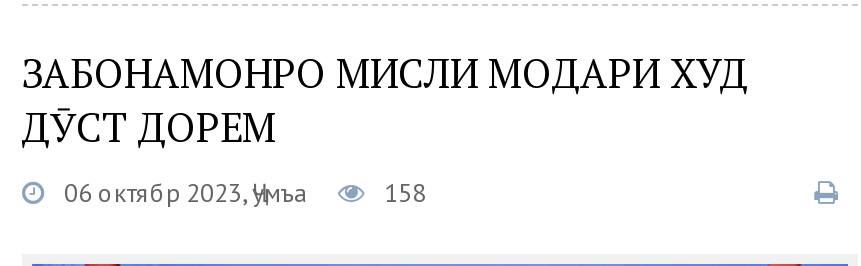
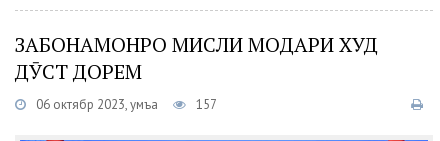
[384,176,426,210] 158 -> [196,96,217,113] 157

